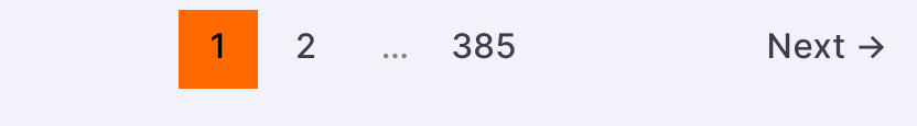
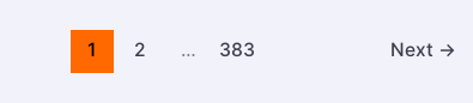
[451,24,517,66] 385 -> [219,38,255,61] 383

